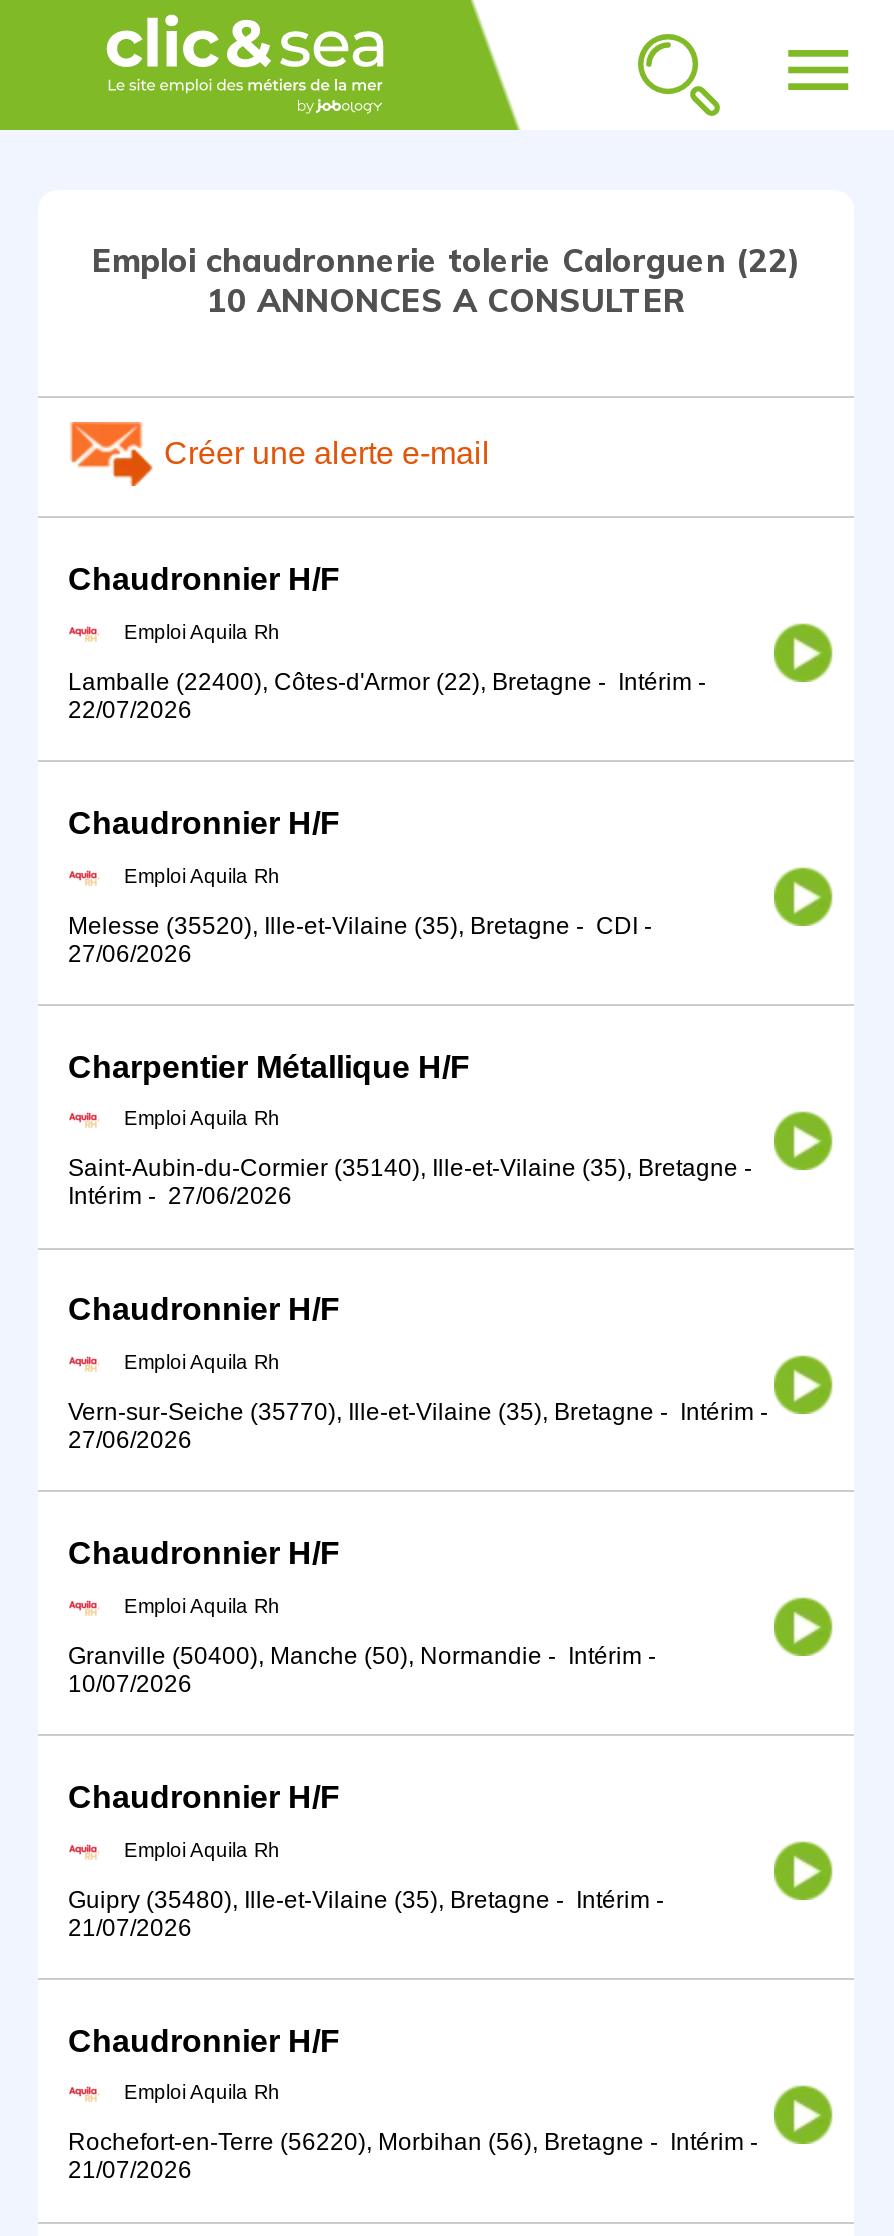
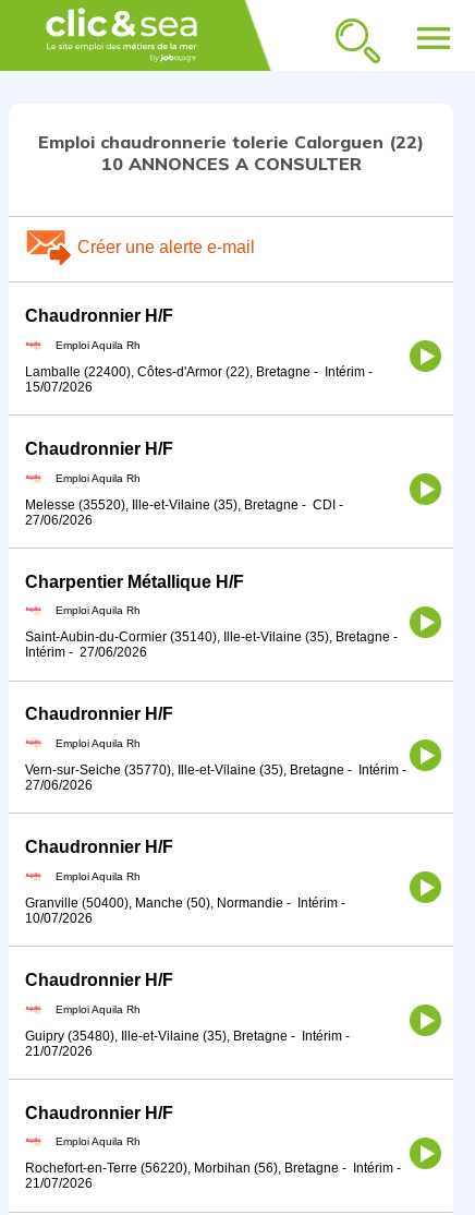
[68,696,192,724] 22/07/2026 -> [25,379,93,395] 15/07/2026

